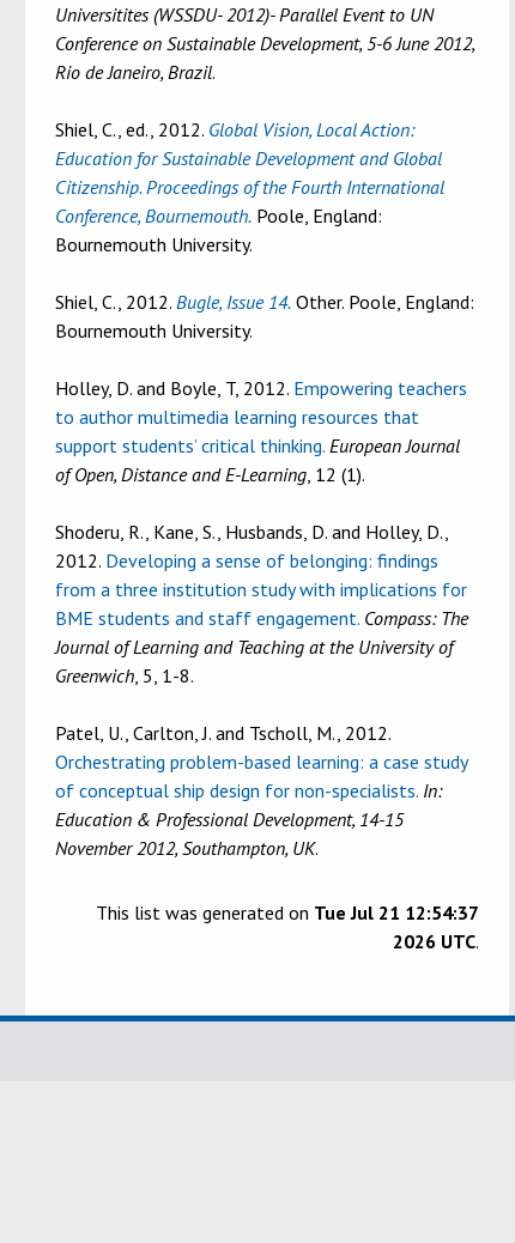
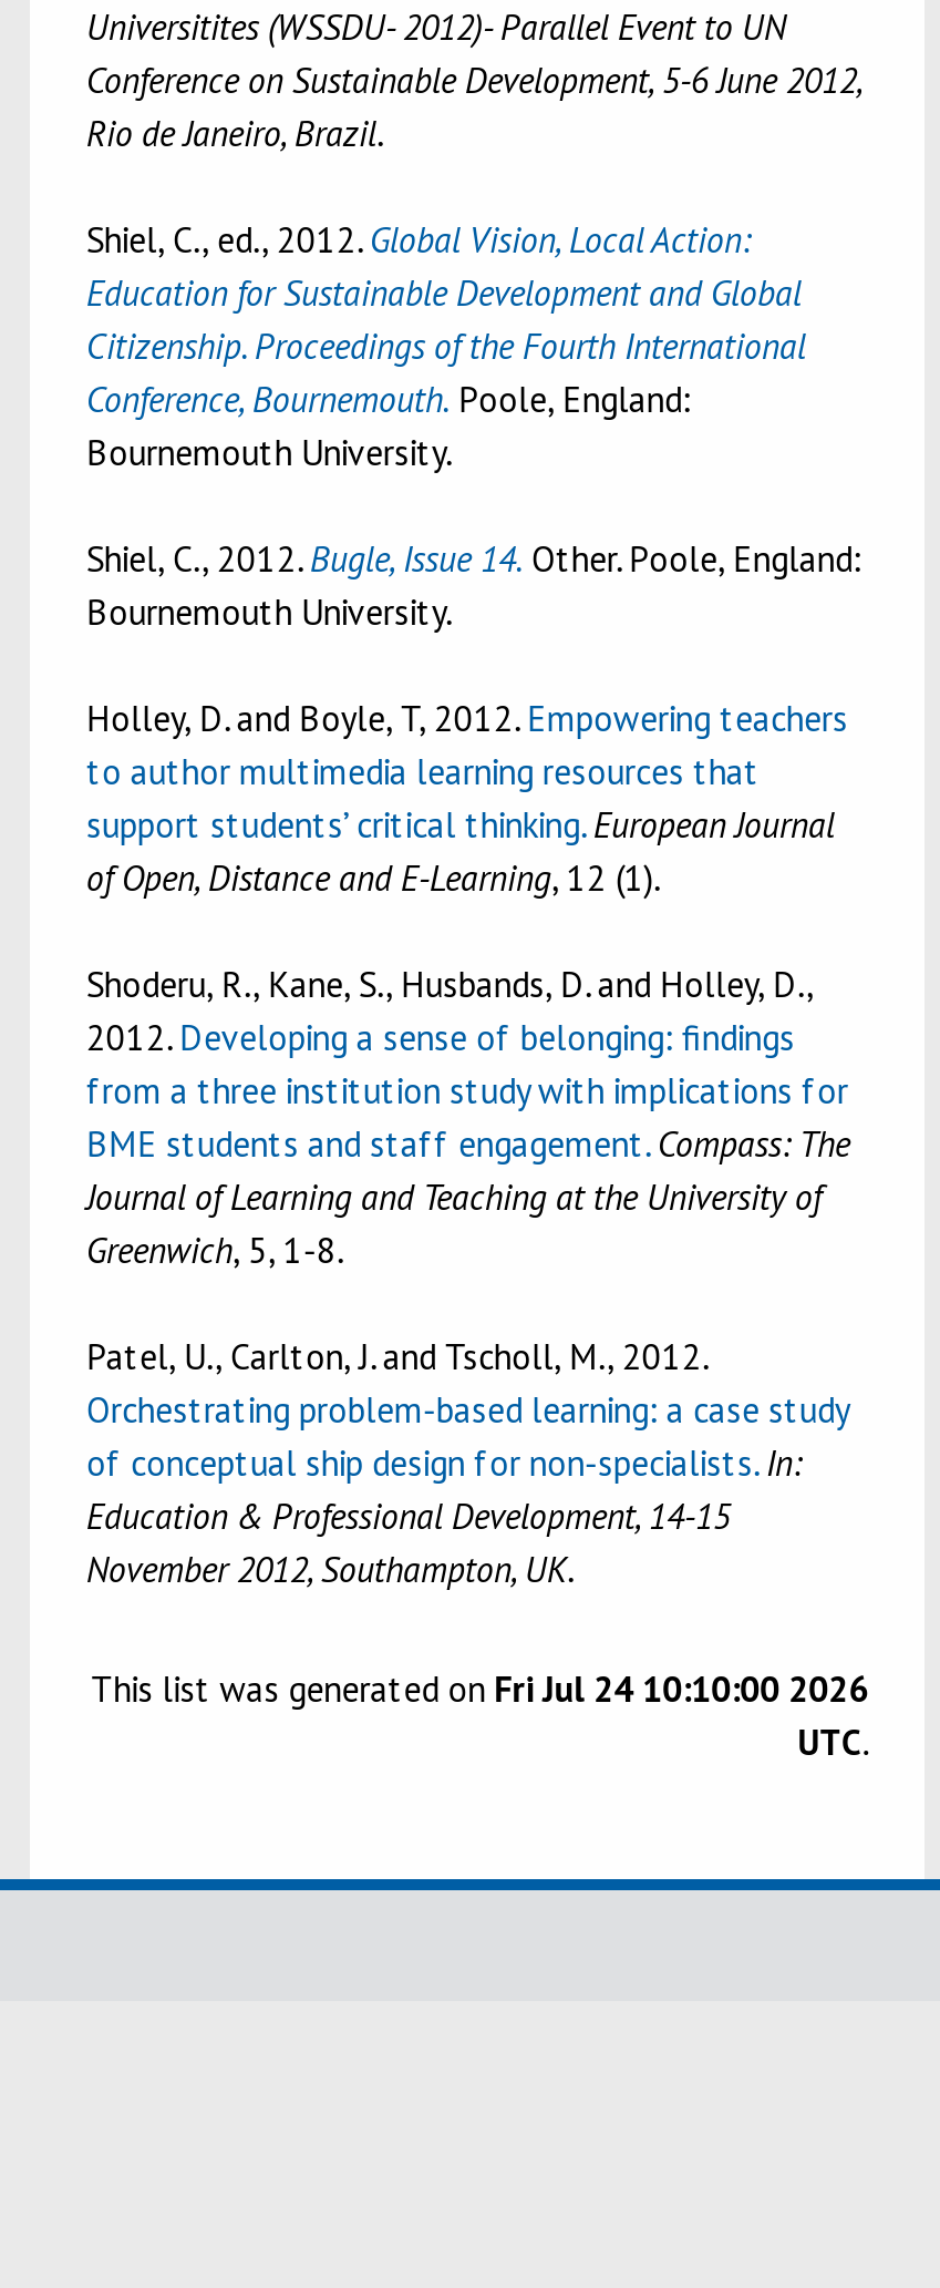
[95,901,479,953] This list was generated on Tue Jul 21 12:54:37 | 2026 UTC. -> [91,1666,868,1764] This list was generated on Fri Jul 24 10:10:00 2026 | UTC.

